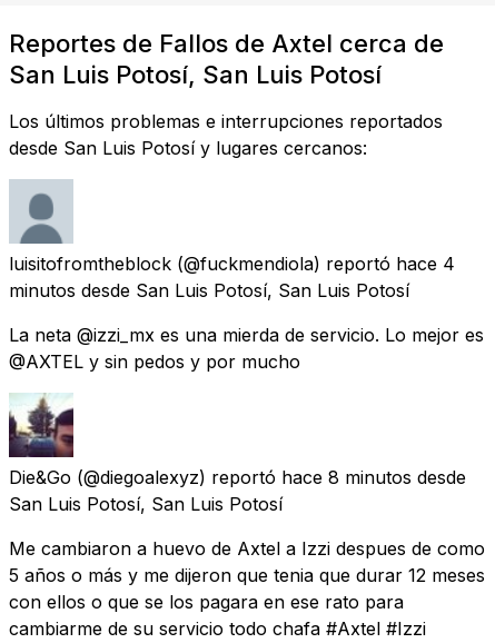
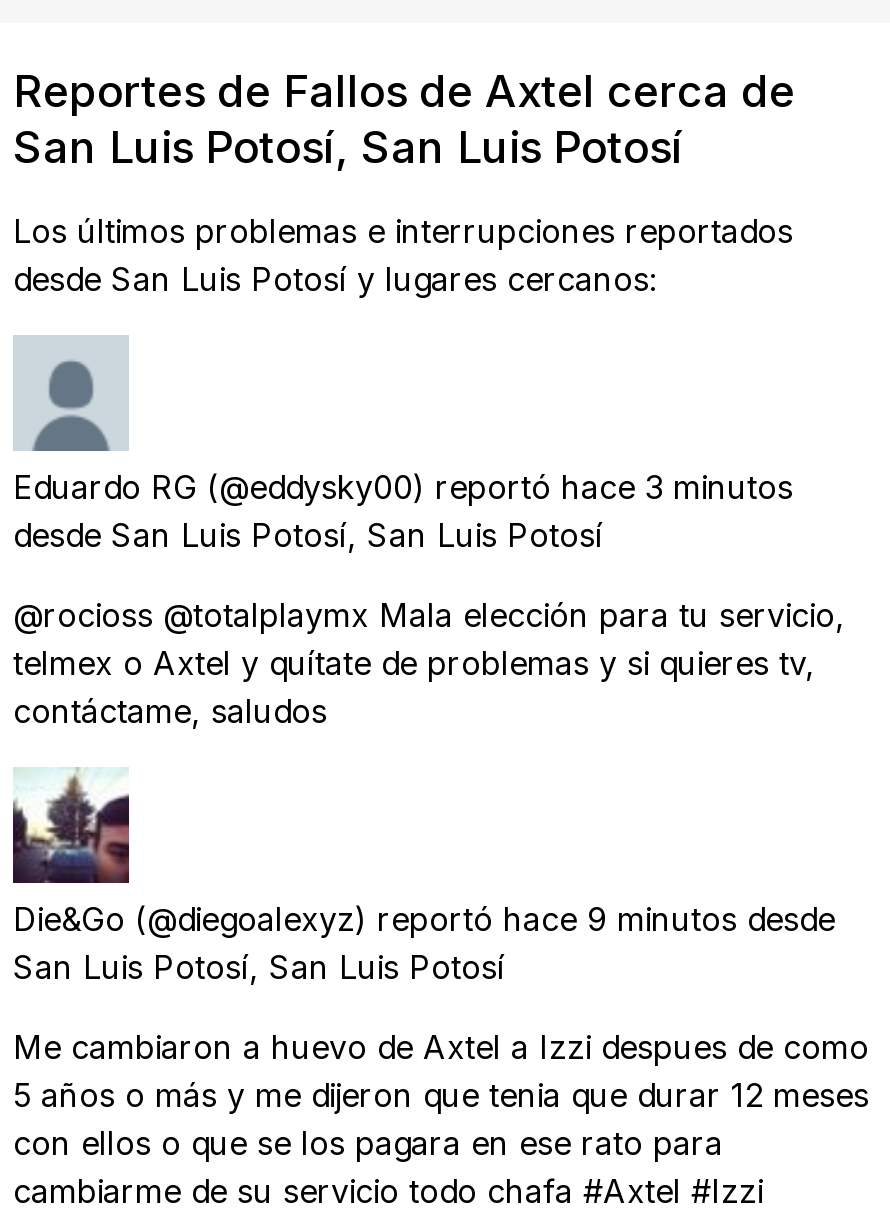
[9,252,455,301] luisitofromtheblock (@fuckmendiola) reportó hace 4 | minutos desde San Luis Potosí, San Luis Potosí -> [13,467,793,555] Eduardo RG (@eddysky00) reportó hace 3 minutos | desde San Luis Potosí, San Luis Potosí
[9,324,484,373] La neta @izzi_mx es una mierda de servicio. Lo mejor es | @AXTEL y sin pedos y por mucho -> [13,595,845,731] @rocioss @totalplaymx Mala elección para tu servicio, | telmex o Axtel y quítate de problemas y si quieres tv, | contáctame, saludos
[9,466,466,488] Die&Go (@diegoalexyz) reportó hace 8 minutos desde -> [13,899,835,939] Die&Go (@diegoalexyz) reportó hace 9 minutos desde

